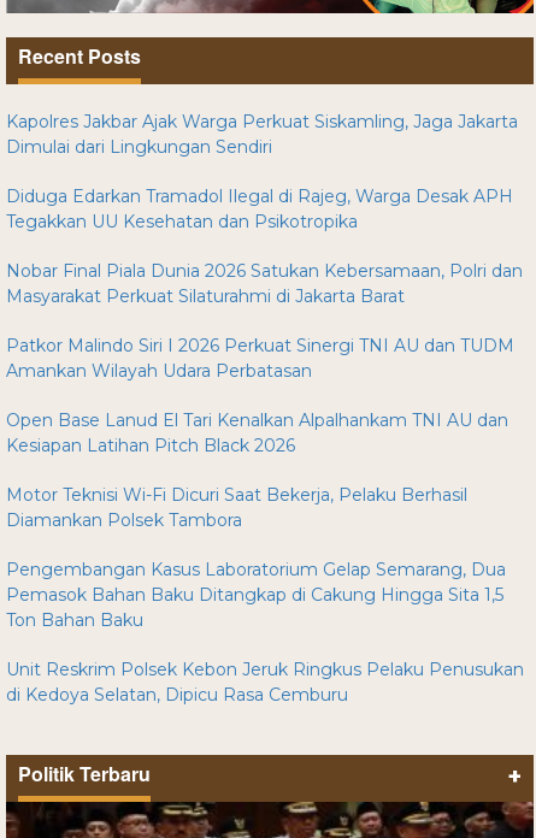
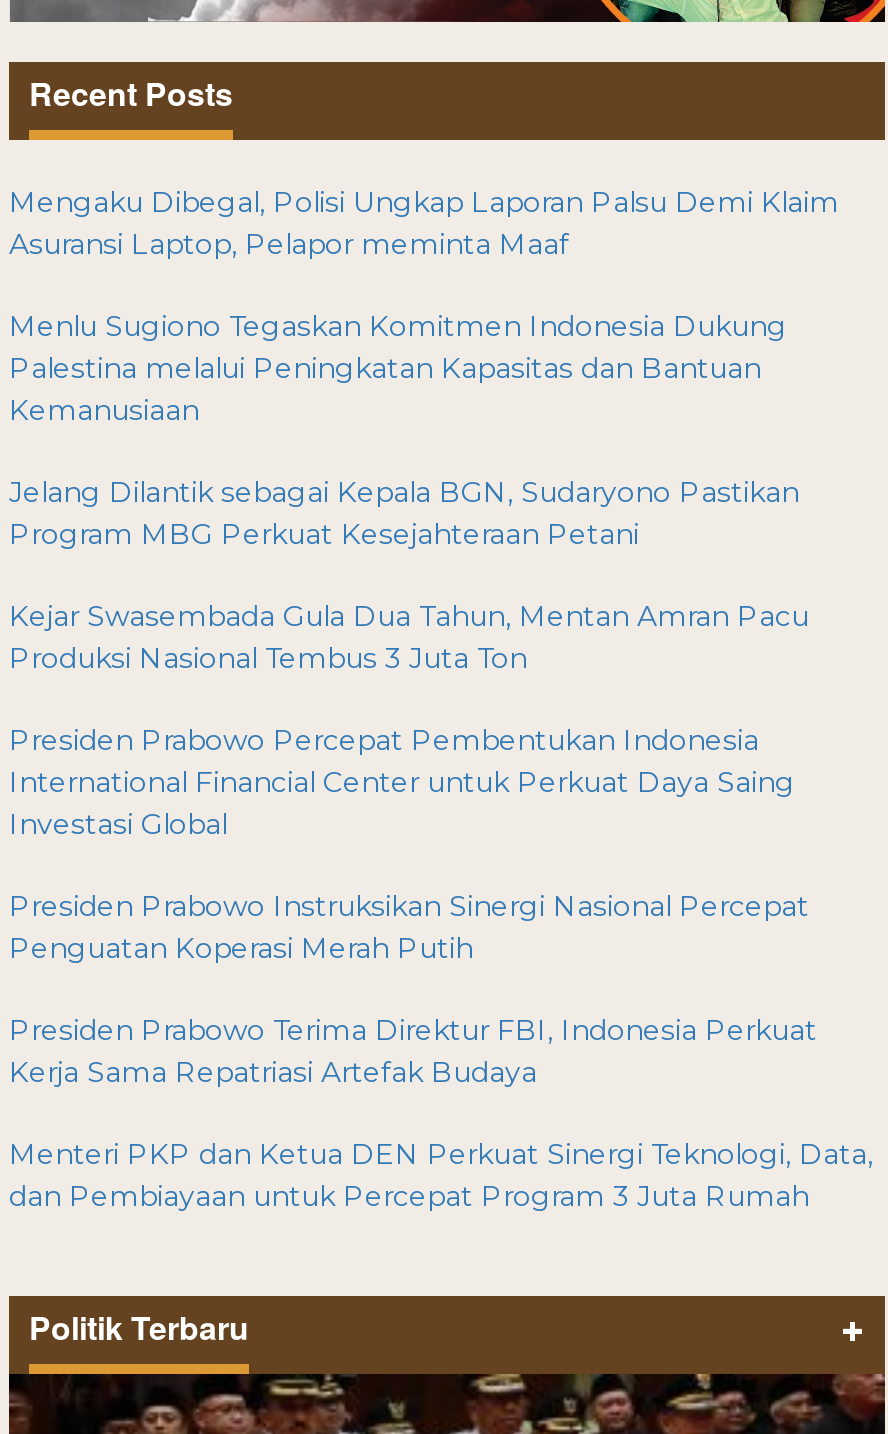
[6,111,518,158] Kapolres Jakbar Ajak Warga Perkuat Siskamling, Jaga Jakarta | Dimulai dari Lingkungan Sendiri -> [9,185,839,263] Mengaku Dibegal, Polisi Ungkap Laporan Palsu Demi Klaim | Asuransi Laptop, Pelapor meminta Maaf
[6,186,513,233] Diduga Edarkan Tramadol Ilegal di Rajeg, Warga Desak APH | Tegakkan UU Kesehatan dan Psikotropika -> [9,309,787,429] Menlu Sugiono Tegaskan Komitmen Indonesia Dukung | Palestina melalui Peningkatan Kapasitas dan Bantuan | Kemanusiaan
[6,261,523,308] Nobar Final Piala Dunia 2026 Satukan Kebersamaan, Polri dan | Masyarakat Perkuat Silaturahmi di Jakarta Barat -> [9,475,799,553] Jelang Dilantik sebagai Kepala BGN, Sudaryono Pastikan | Program MBG Perkuat Kesejahteraan Petani
[6,335,514,382] Patkor Malindo Siri I 2026 Perkuat Sinergi TNI AU dan TUDM | Amankan Wilayah Udara Perbatasan -> [9,599,809,677] Kejar Swasembada Gula Dua Tahun, Mentan Amran Pacu | Produksi Nasional Tembus 3 Juta Ton
[6,410,508,457] Open Base Lanud El Tari Kenalkan Alpalhankam TNI AU dan | Kesiapan Latihan Pitch Black 2026 -> [9,723,795,843] Presiden Prabowo Percepat Pembentukan Indonesia | International Financial Center untuk Perkuat Daya Saing | Investasi Global
[6,484,467,531] Motor Teknisi Wi-Fi Dicuri Saat Bekerja, Pelaku Berhasil | Diamankan Polsek Tambora -> [9,889,809,967] Presiden Prabowo Instruksikan Sinergi Nasional Percepat | Penguatan Koperasi Merah Putih
[6,559,506,631] Pengembangan Kasus Laboratorium Gelap Semarang, Dua | Pemasok Bahan Baku Ditangkap di Cakung Hingga Sita 1,5 | Ton Bahan Baku -> [9,1013,817,1091] Presiden Prabowo Terima Direktur FBI, Indonesia Perkuat | Kerja Sama Repatriasi Artefak Budaya
[6,659,524,706] Unit Reskrim Polsek Kebon Jeruk Ringkus Pelaku Penusukan | di Kedoya Selatan, Dipicu Rasa Cemburu -> [9,1137,873,1215] Menteri PKP dan Ketua DEN Perkuat Sinergi Teknologi, Data, | dan Pembiayaan untuk Percepat Program 3 Juta Rumah

